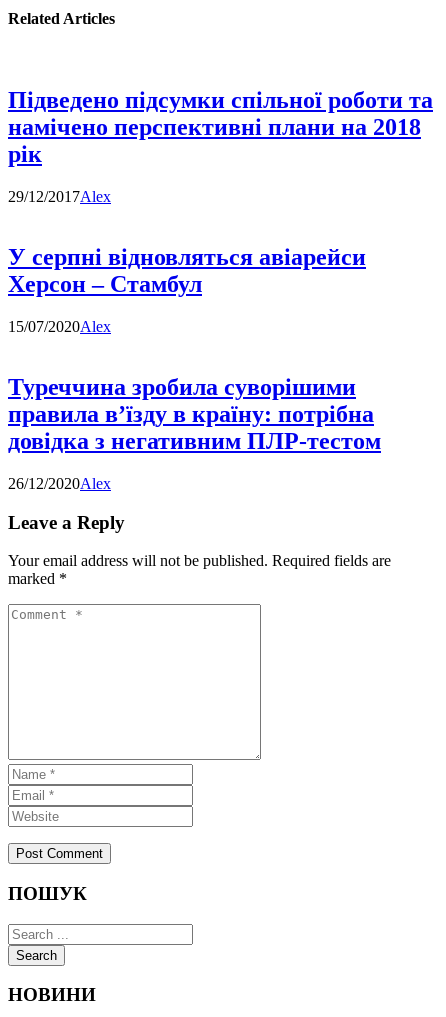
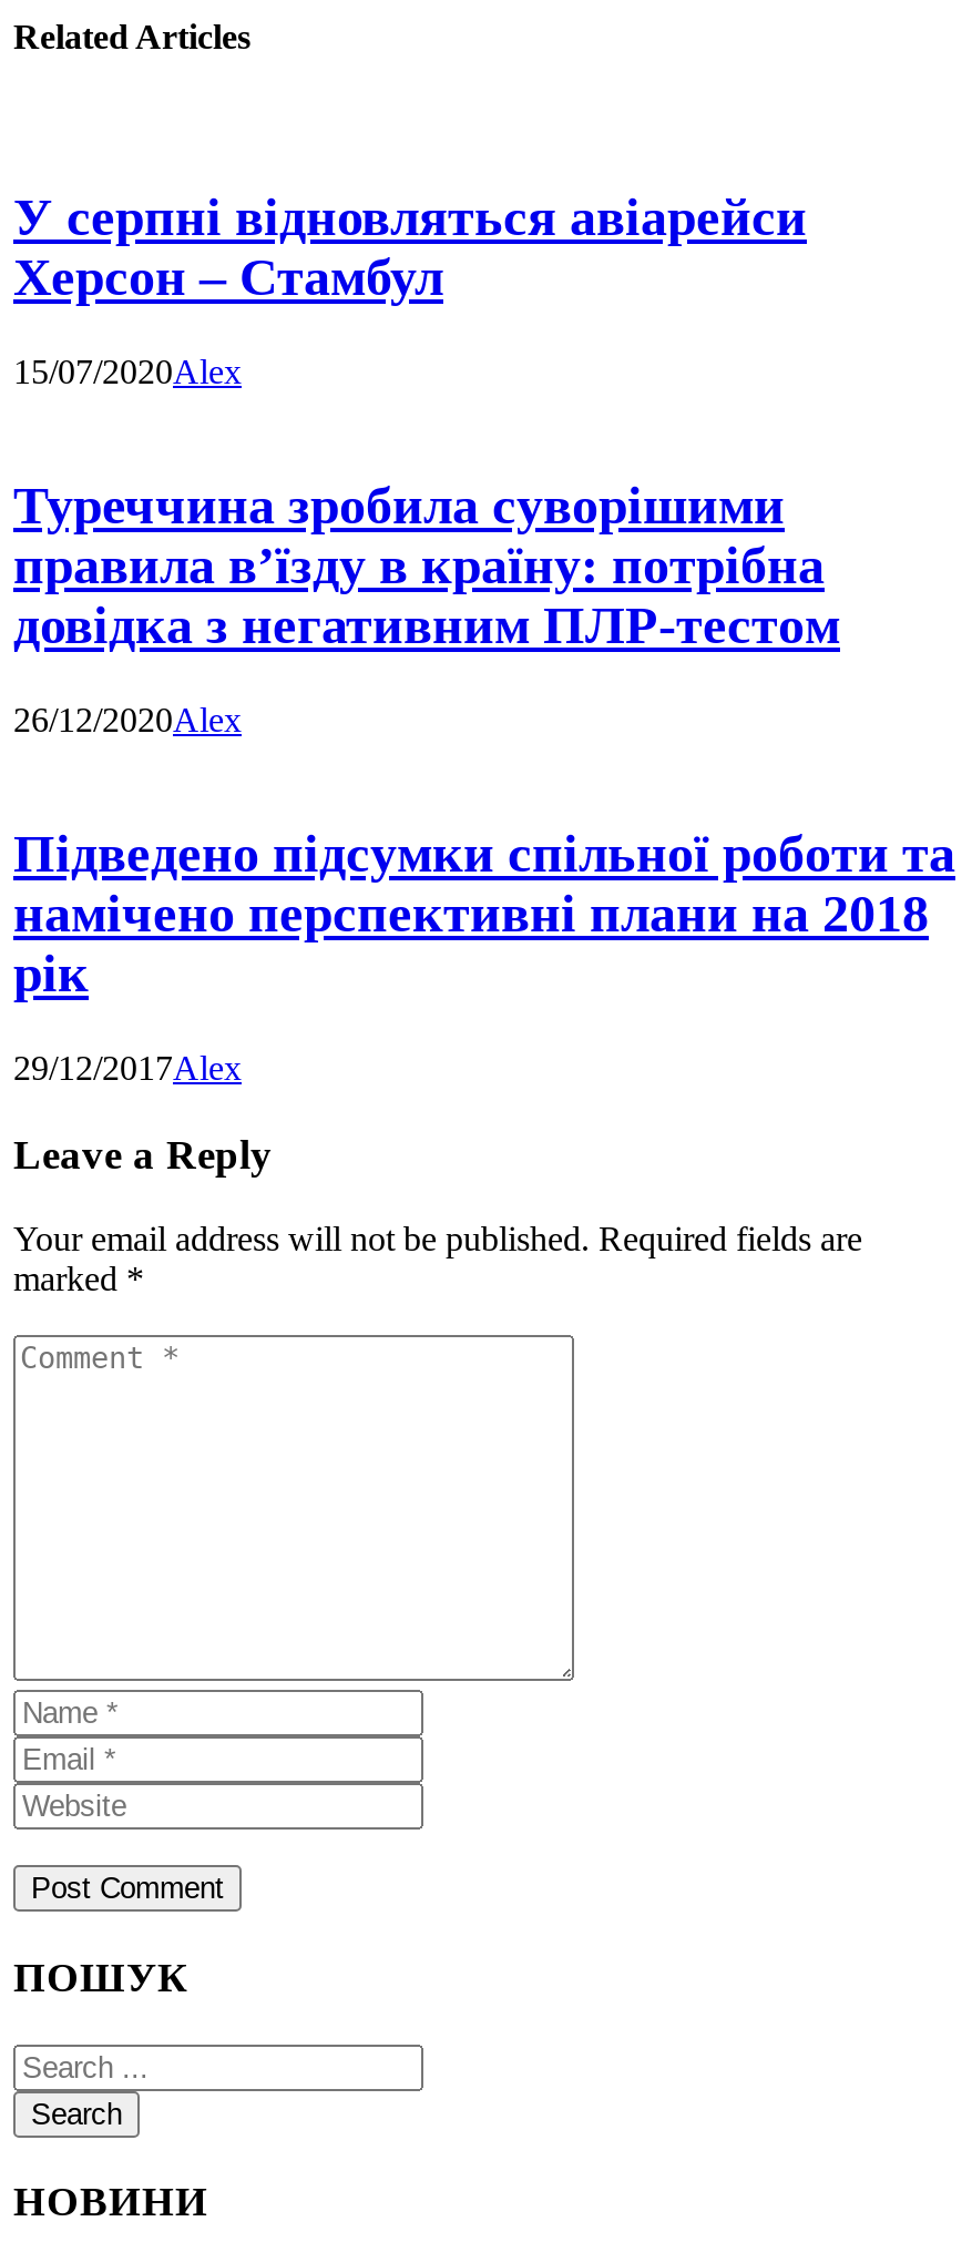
moved [8,87,433,205] -> [13,825,955,1086]: Підведено підсумки спільної роботи та | намічено перспективні плани на 2018 | рік | 29/12/2017Alex
moved [8,244,381,492] -> [13,189,840,738]: У серпні відновляться авіарейси | Херсон – Стамбул | 15/07/2020Alex | Туреччина зробила суворішими | правила в’їзду в країну: потрібна | довідка з негативним ПЛР-тестом | 26/12/2020Alex

